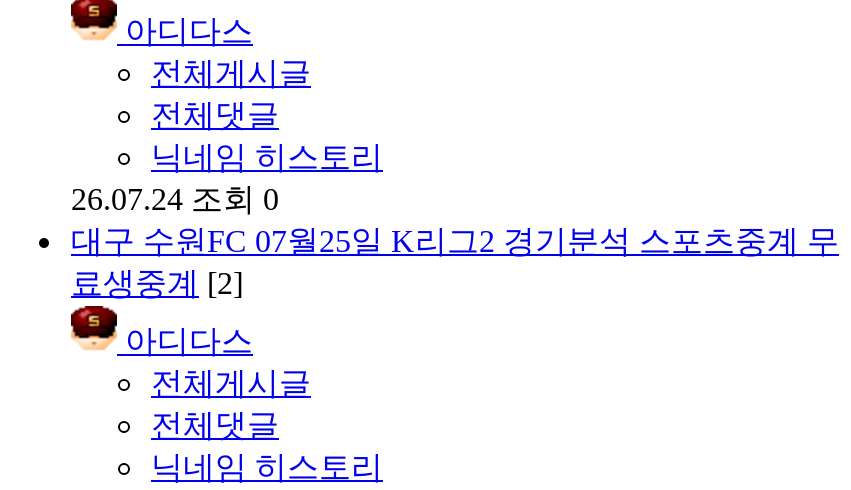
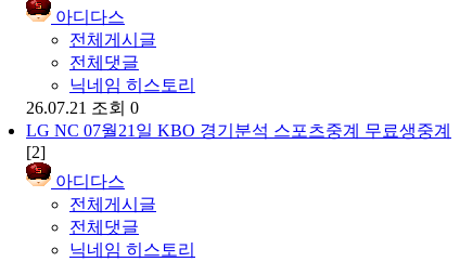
[71,183,839,301] 26.07.24 조회 0 | 대구 수원FC 07월25일 K리그2 경기분석 스포츠중계 무 | 료생중계 [2] -> [26,99,451,162] 26.07.21 조회 0 | LG NC 07월21일 KBO 경기분석 스포츠중계 무료생중계 | [2]

